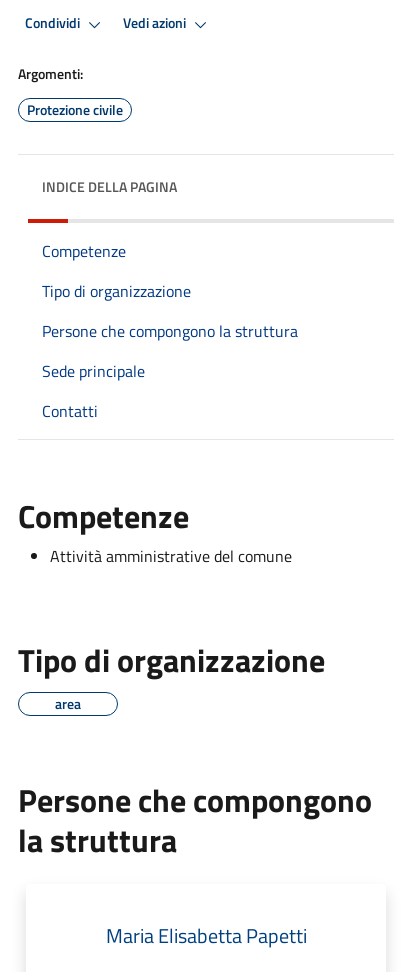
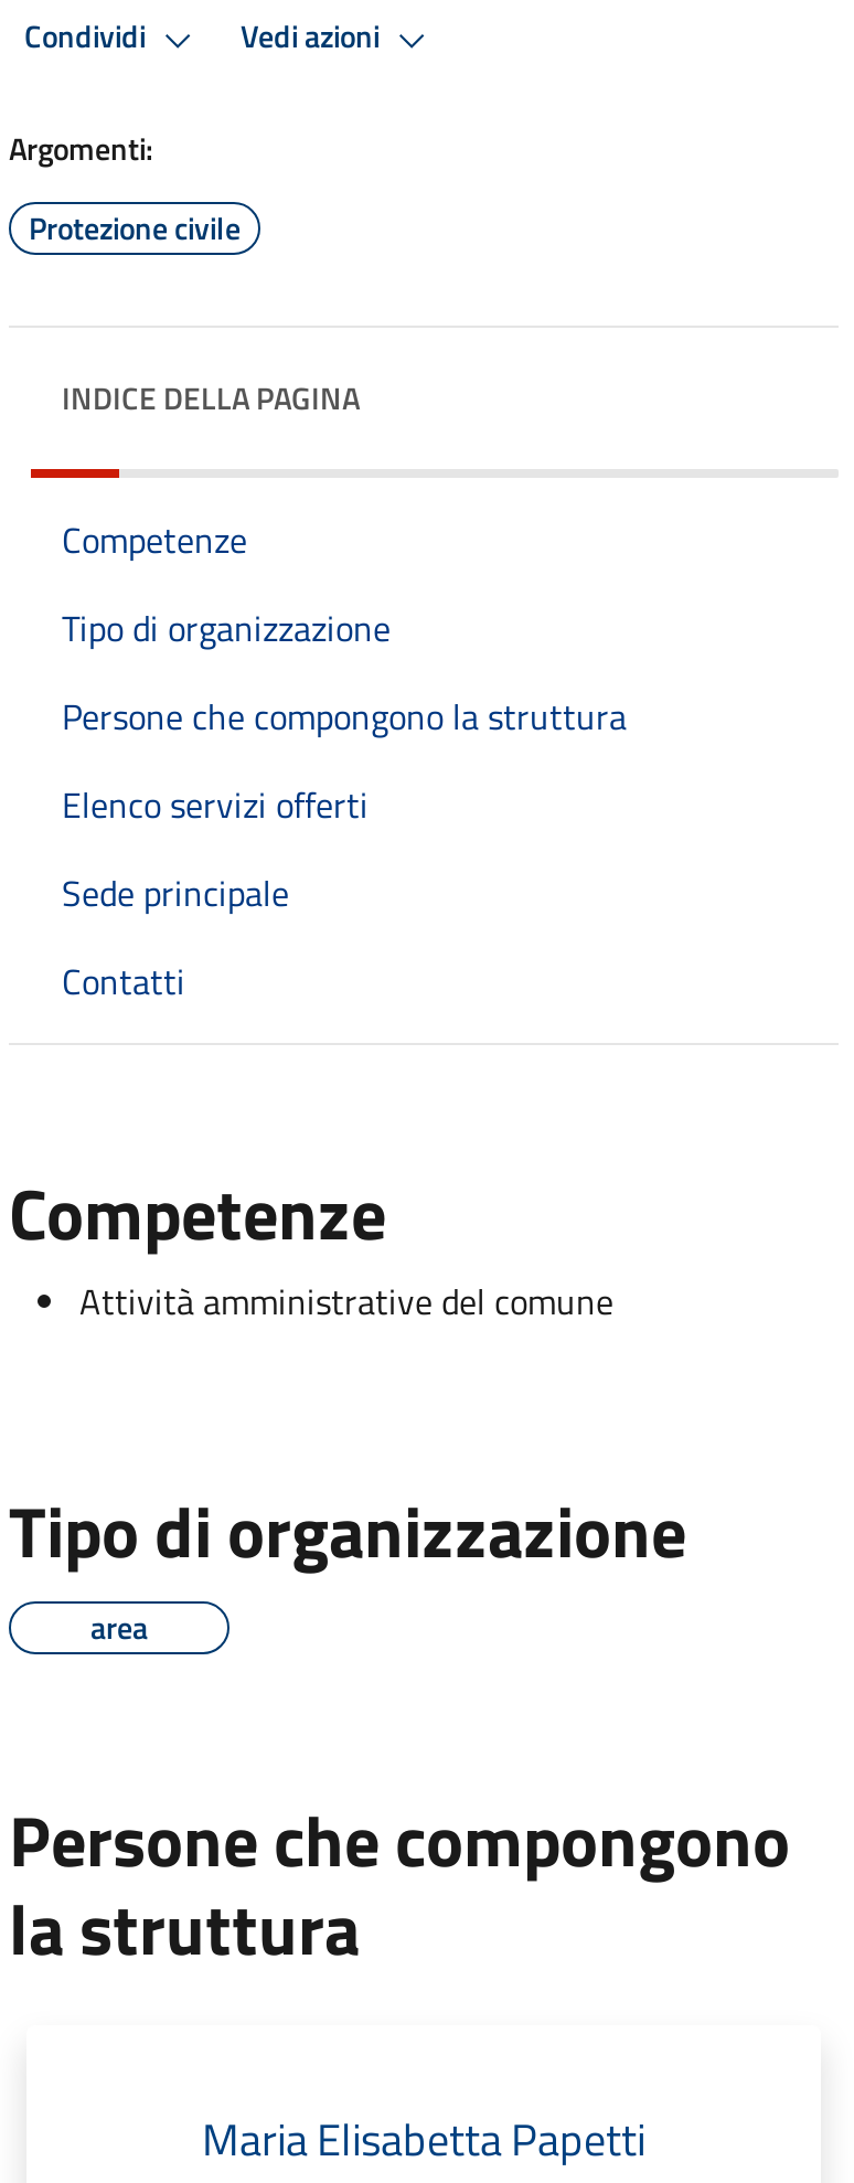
none -> [62,777,369,830] Elenco servizi offerti

